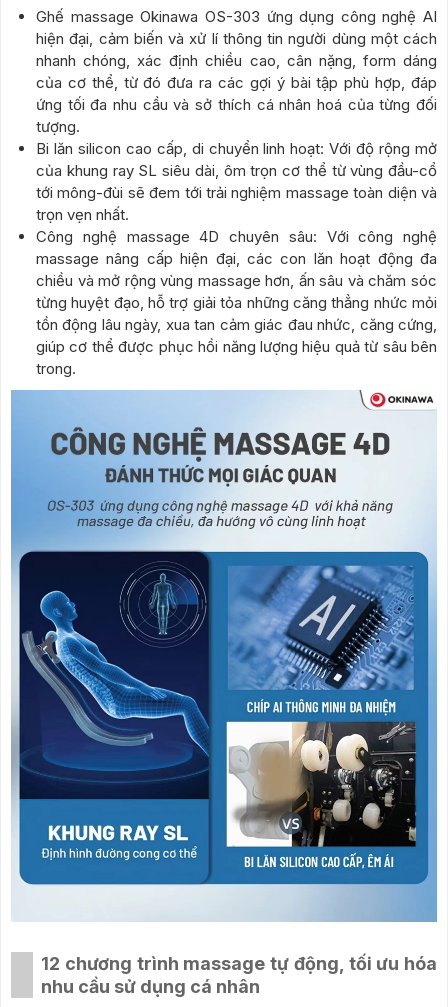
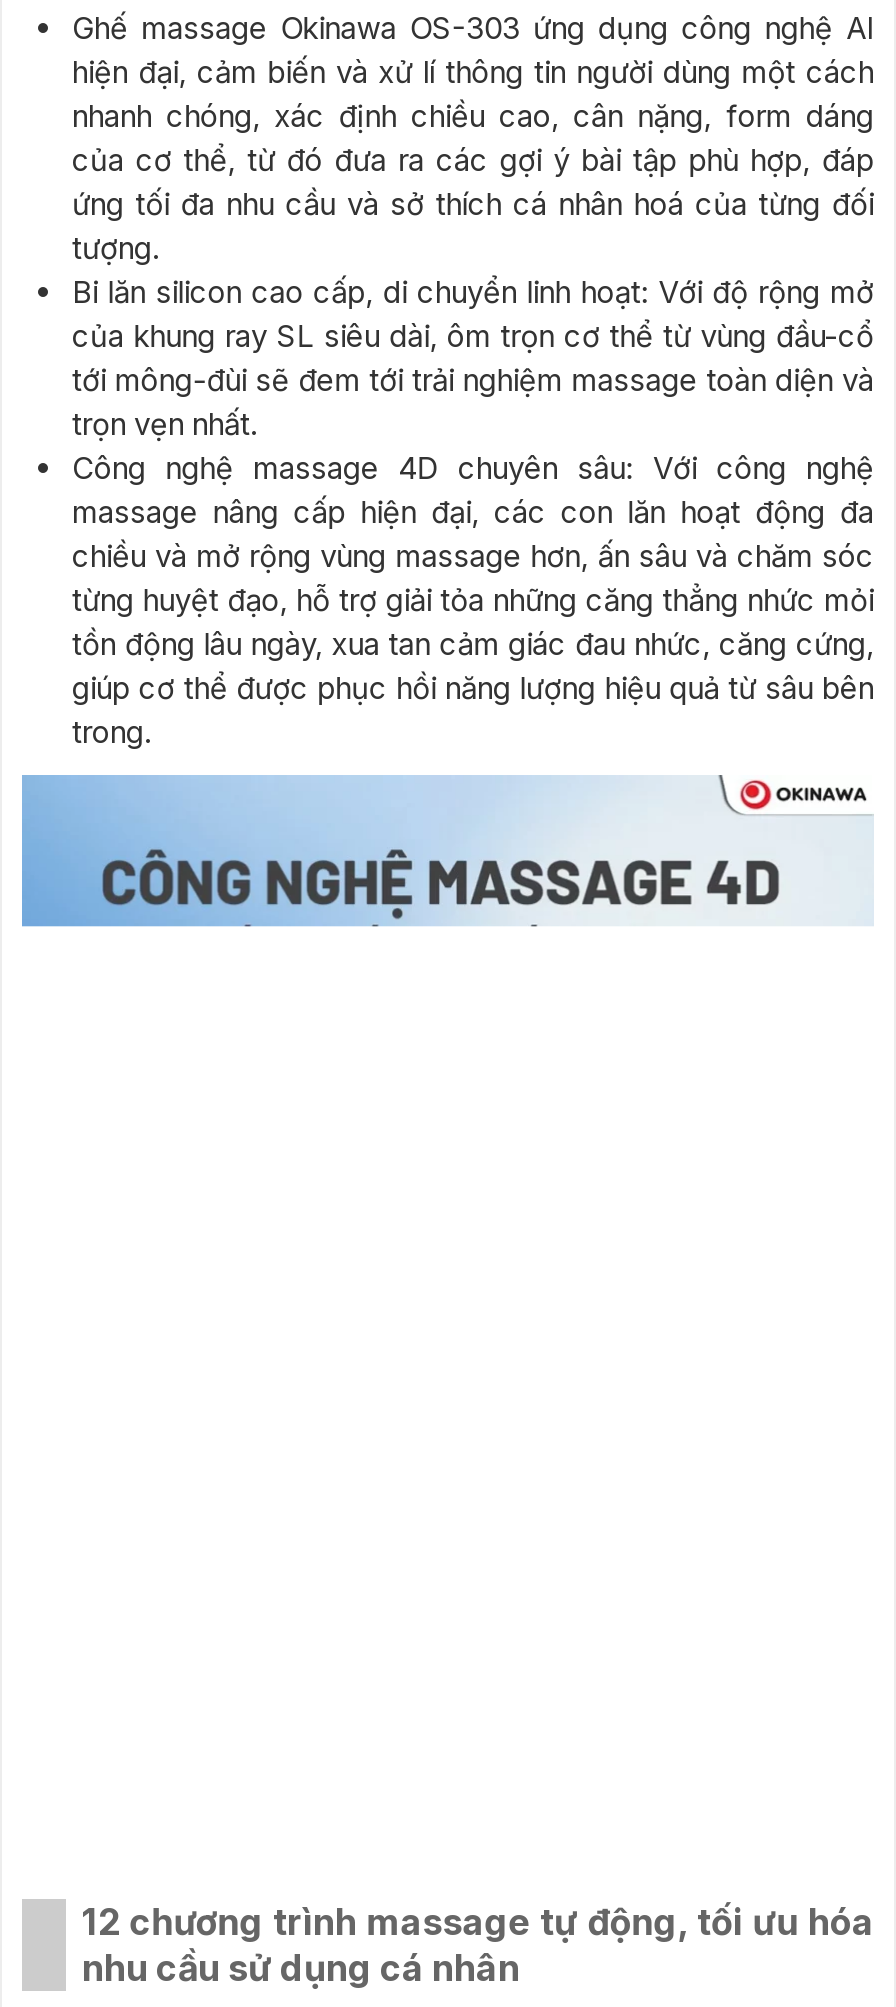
[10,465,438,923] [image] -> none

